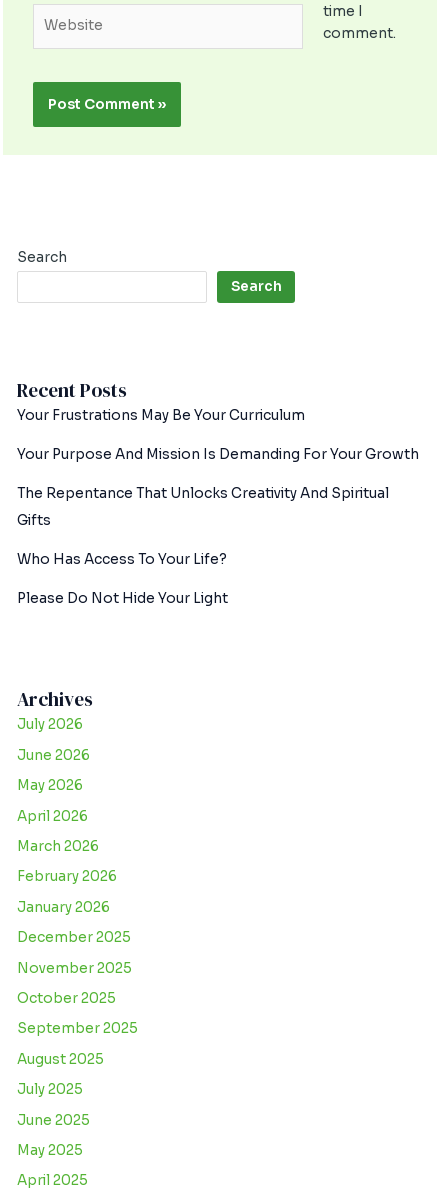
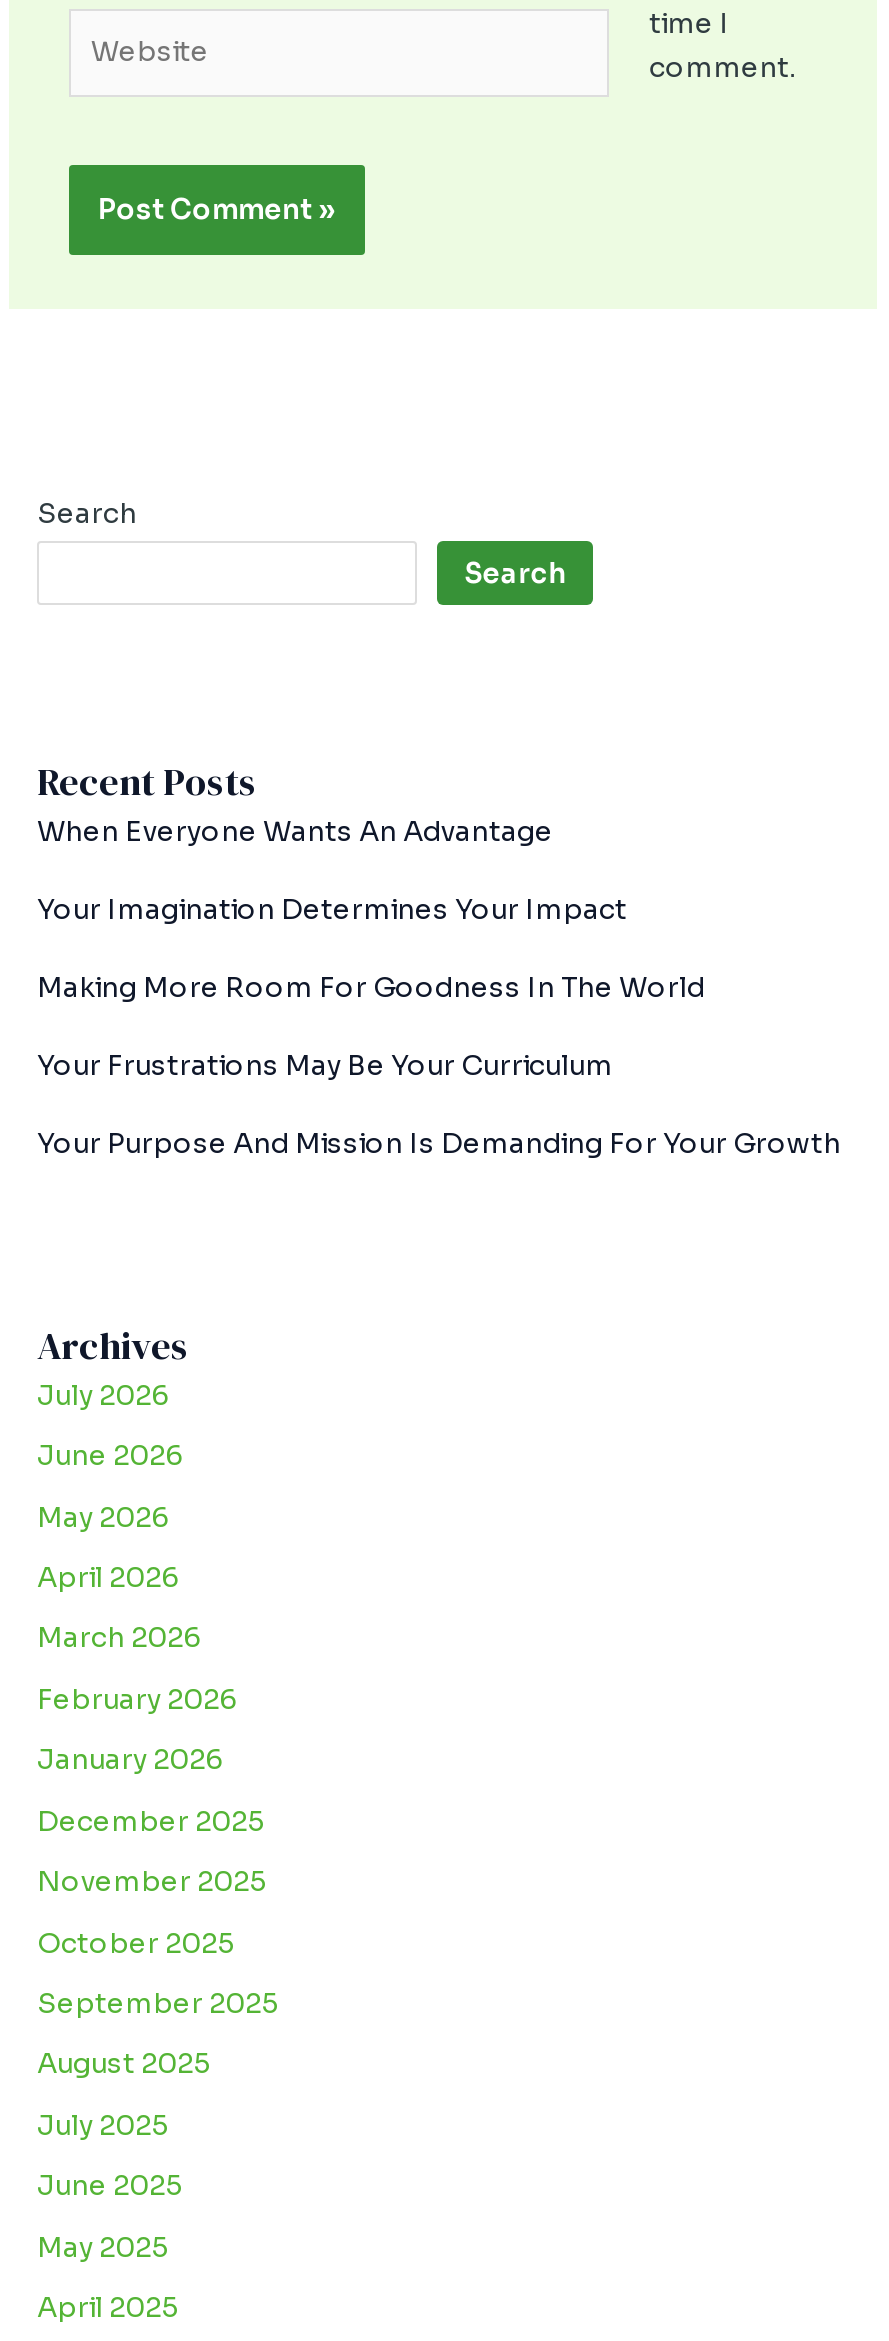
none -> [37,814,705,1004] When Everyone Wants An Advantage | Your Imagination Determines Your Impact | Making More Room For Goodness In The World
moved [17,407,419,463] -> [37,1048,841,1160]: Your Frustrations May Be Your Curriculum | Your Purpose And Mission Is Demanding For Your Growth
[17,485,389,607] The Repentance That Unlocks Creativity And Spiritual | Gifts | Who Has Access To Your Life? | Please Do Not Hide Your Light -> none

